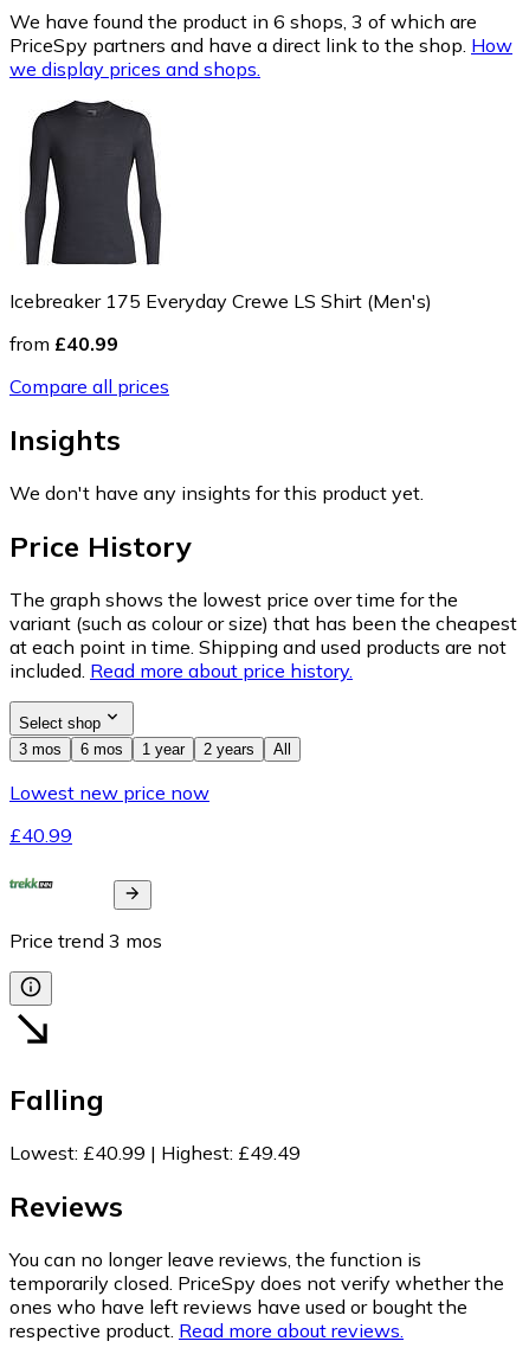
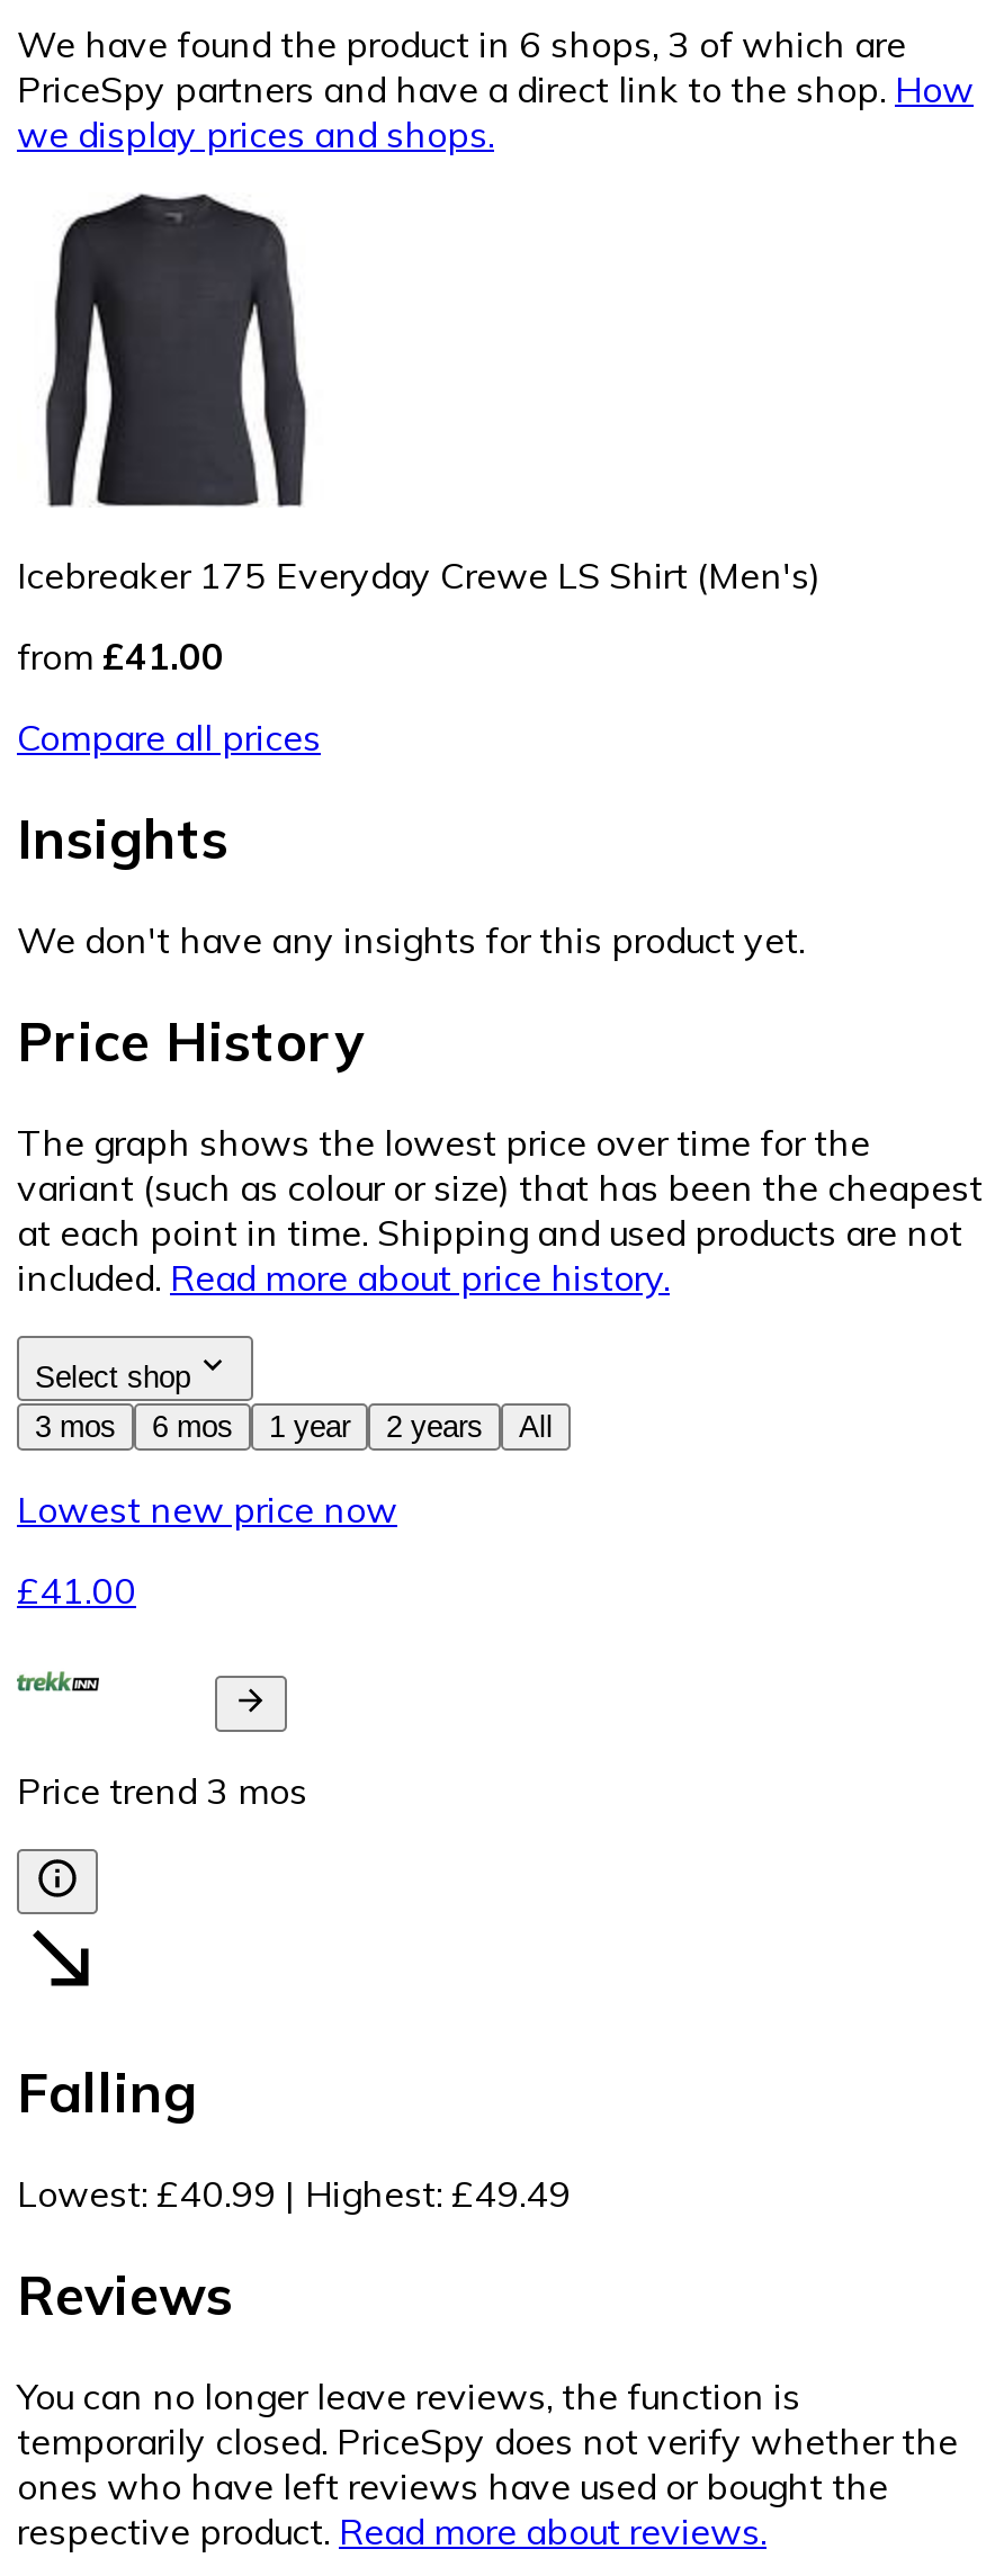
[9,332,118,356] from £40.99 -> [17,635,224,680] from £41.00
[9,823,72,847] £40.99 -> [17,1568,136,1613] £41.00

